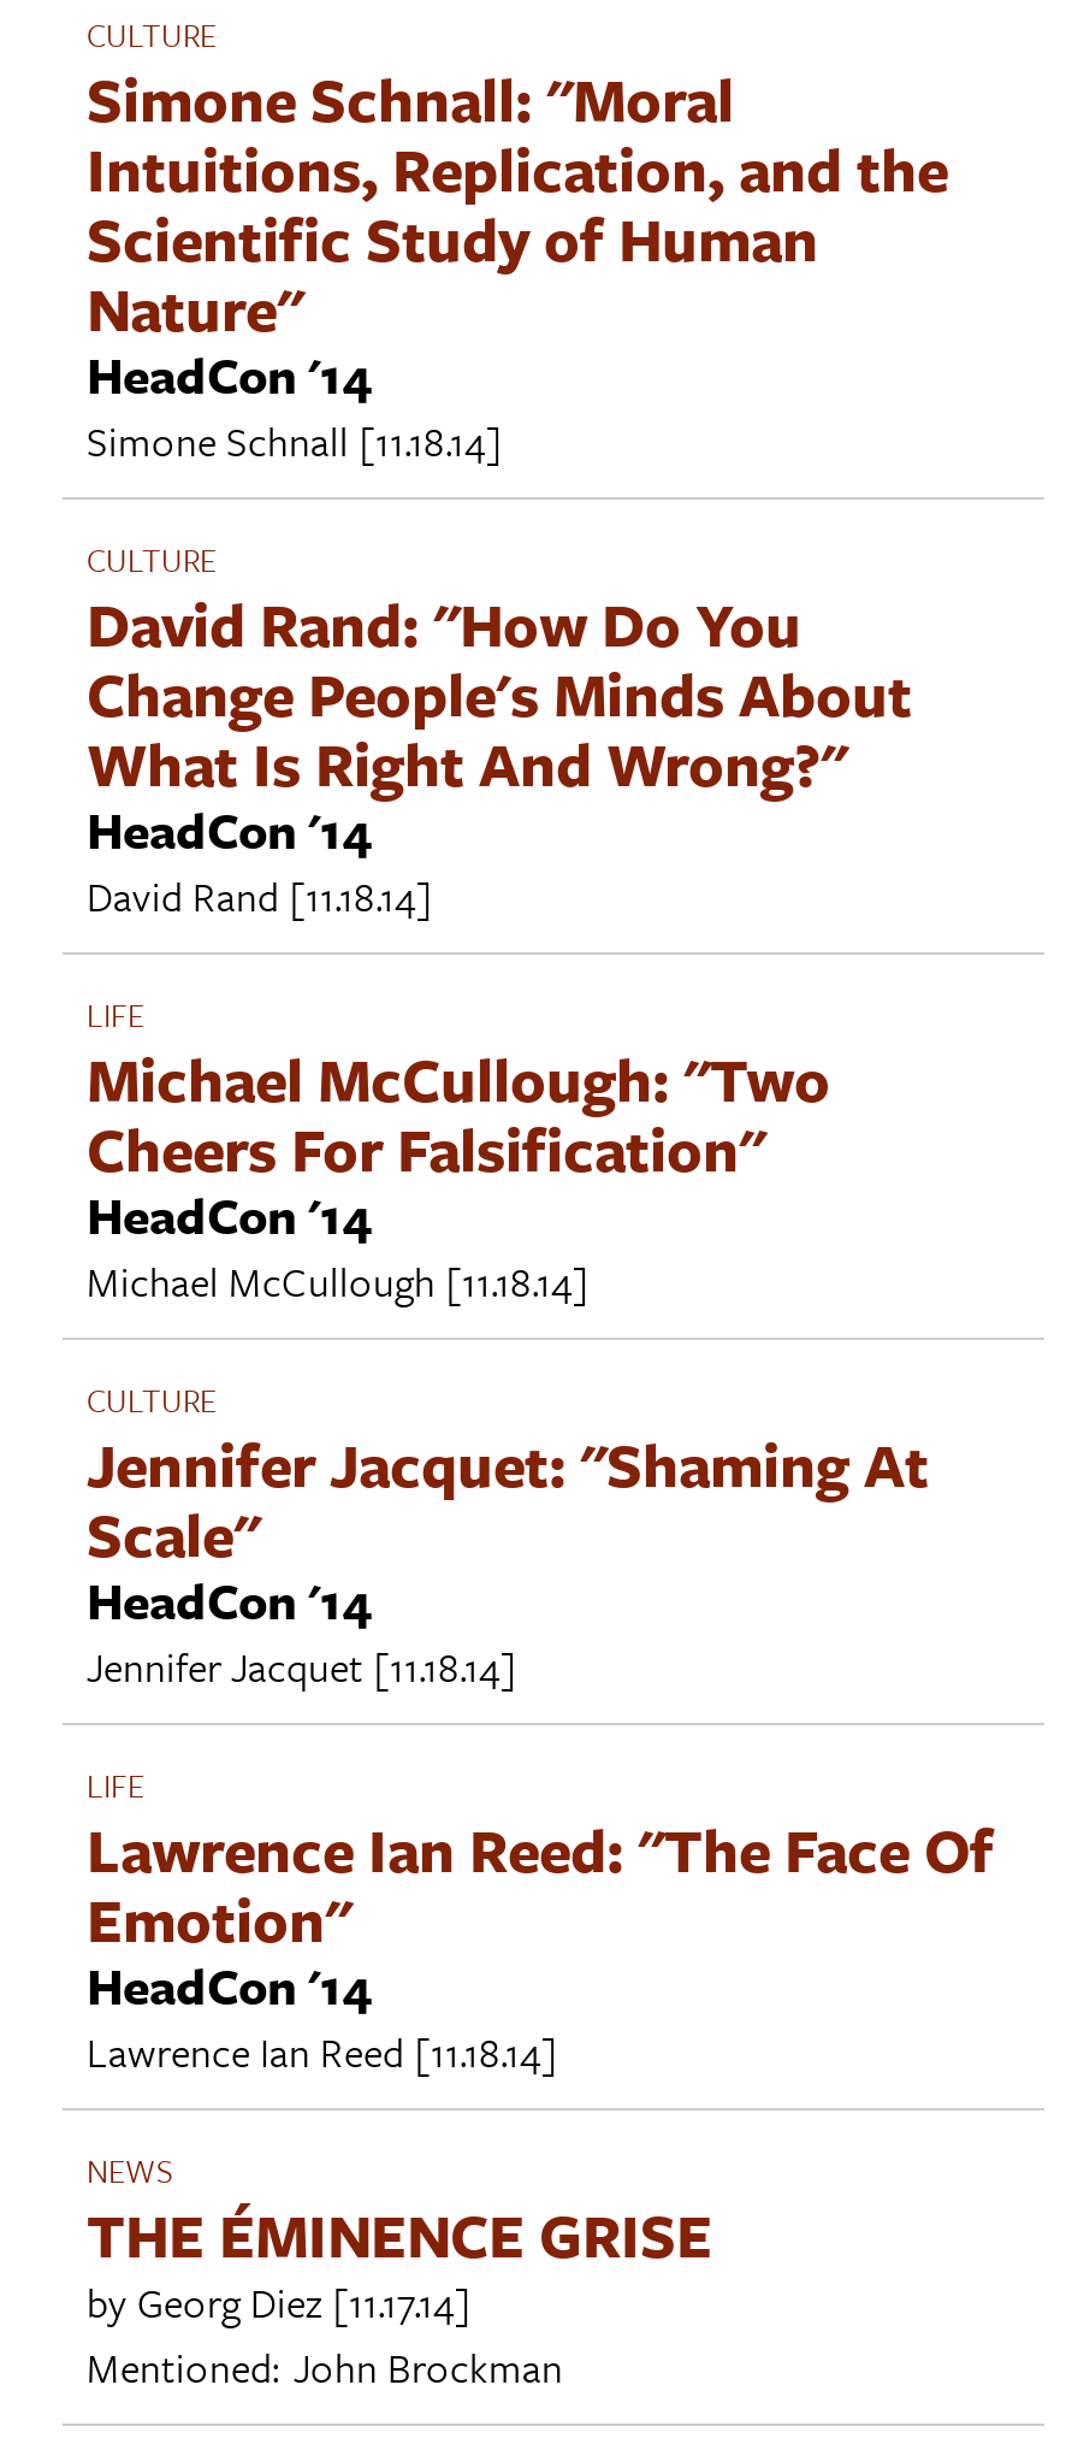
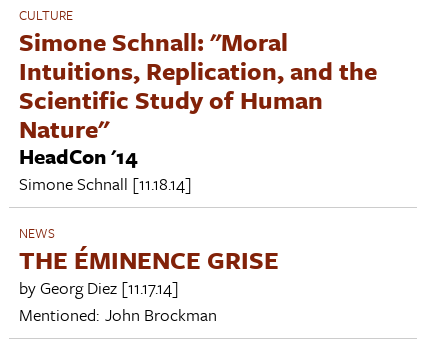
[87,535,994,2081] CULTURE | David Rand: "How Do You | Change People's Minds About | What Is Right And Wrong?" | HeadCon '14 | David Rand [11.18.14] | LIFE | Michael McCullough: "Two | Cheers For Falsification" | HeadCon '14 | Michael McCullough [11.18.14] | CULTURE | Jennifer Jacquet: "Shaming At | Scale" | HeadCon '14 | Jennifer Jacquet [11.18.14] | LIFE | Lawrence Ian Reed: "The Face Of | Emotion" | HeadCon '14 | Lawrence Ian Reed [11.18.14] -> none

